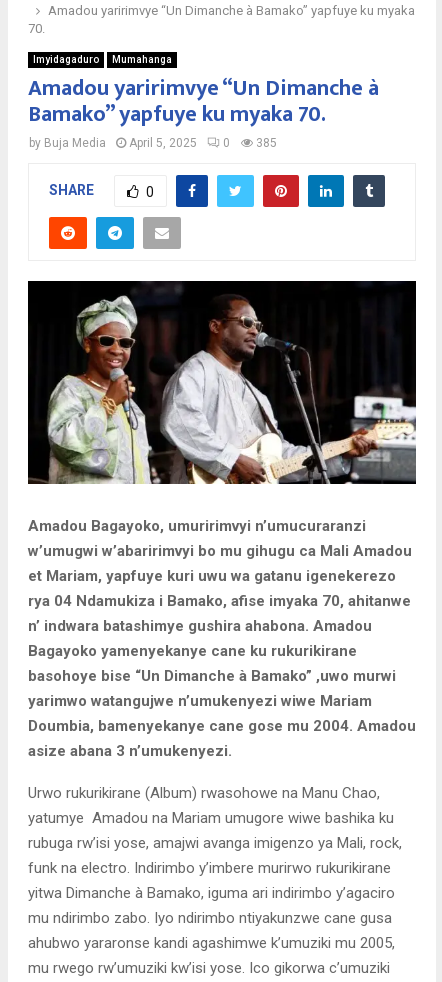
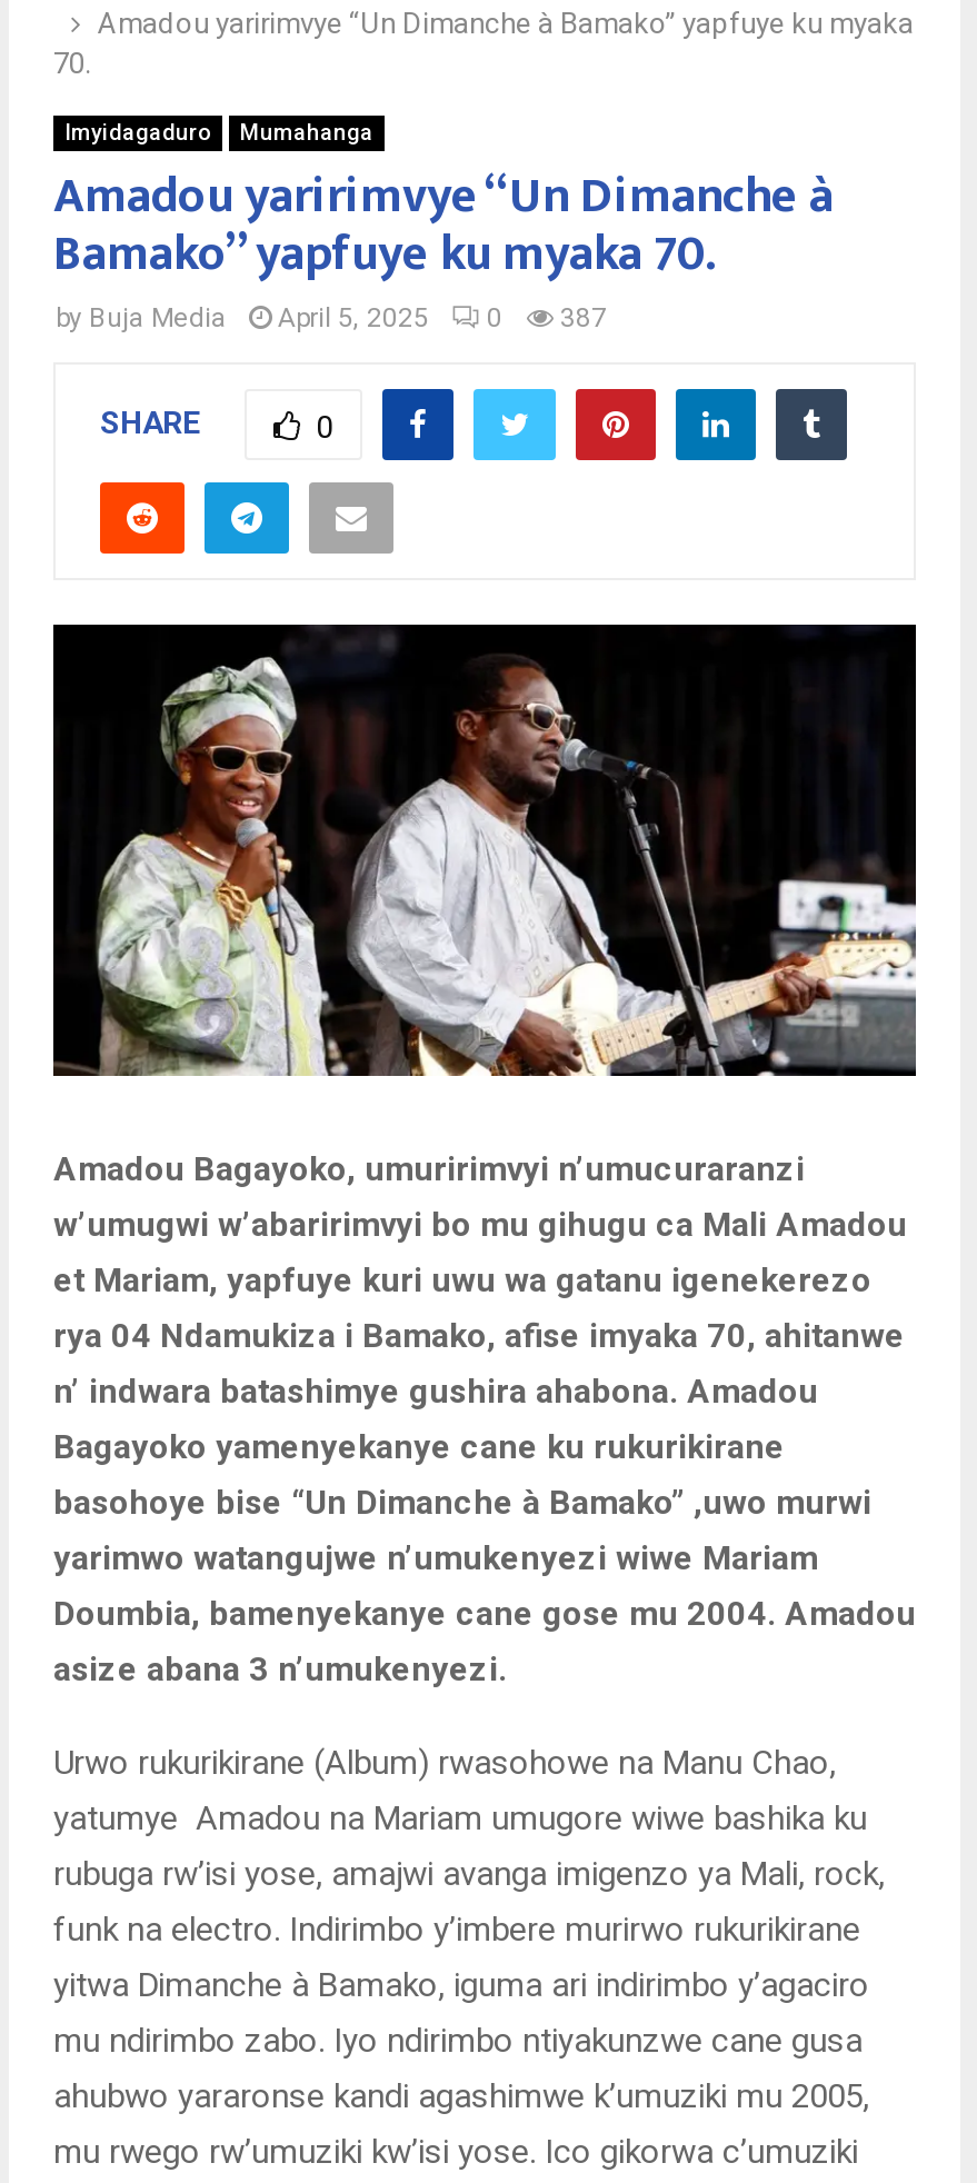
[29,136,277,150] by Buja Media April 5, 2025 0 385 -> [56,302,607,333] by Buja Media April 5, 2025 0 387

